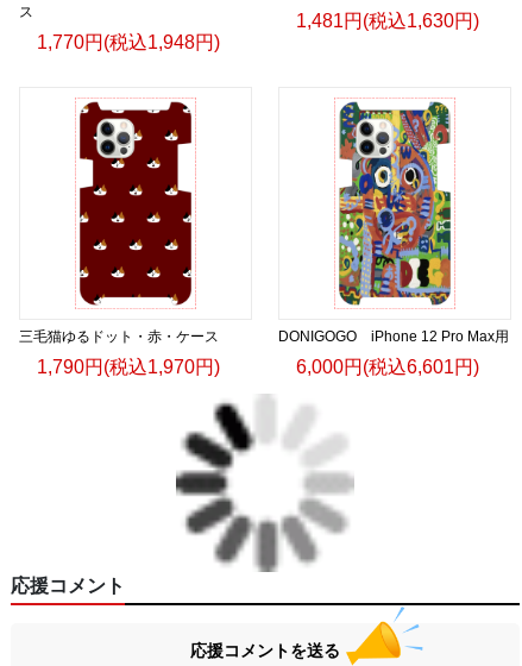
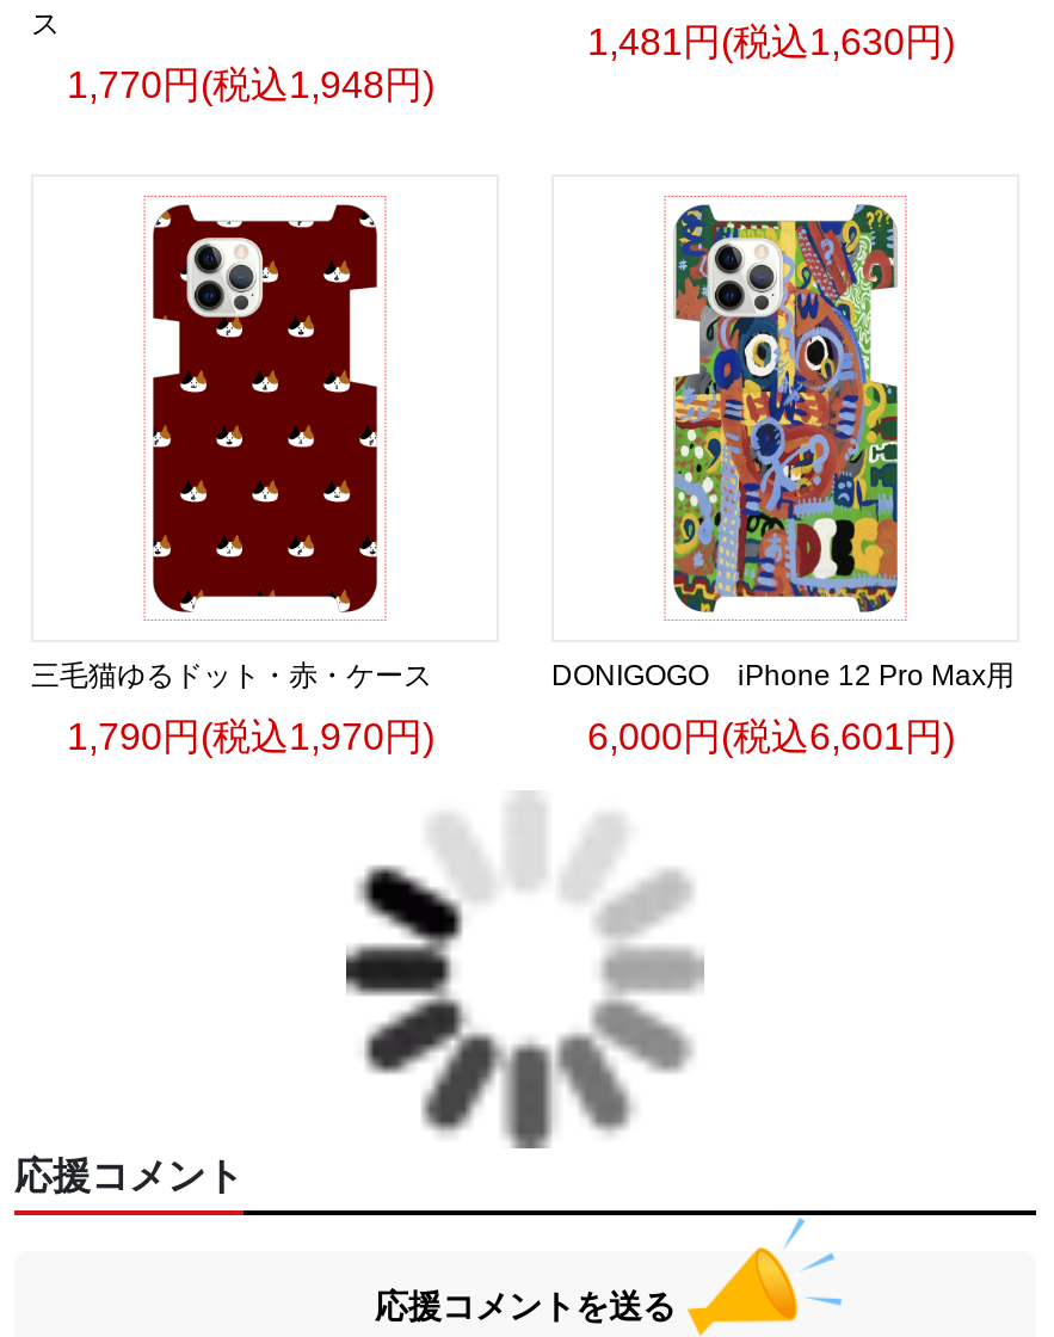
[213,402,256,454] [image] -> [425,809,504,910] [image]

